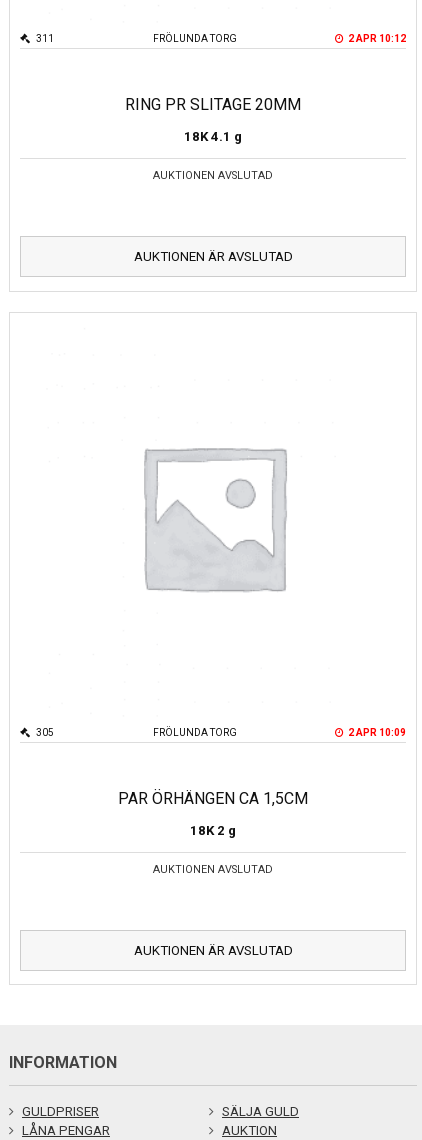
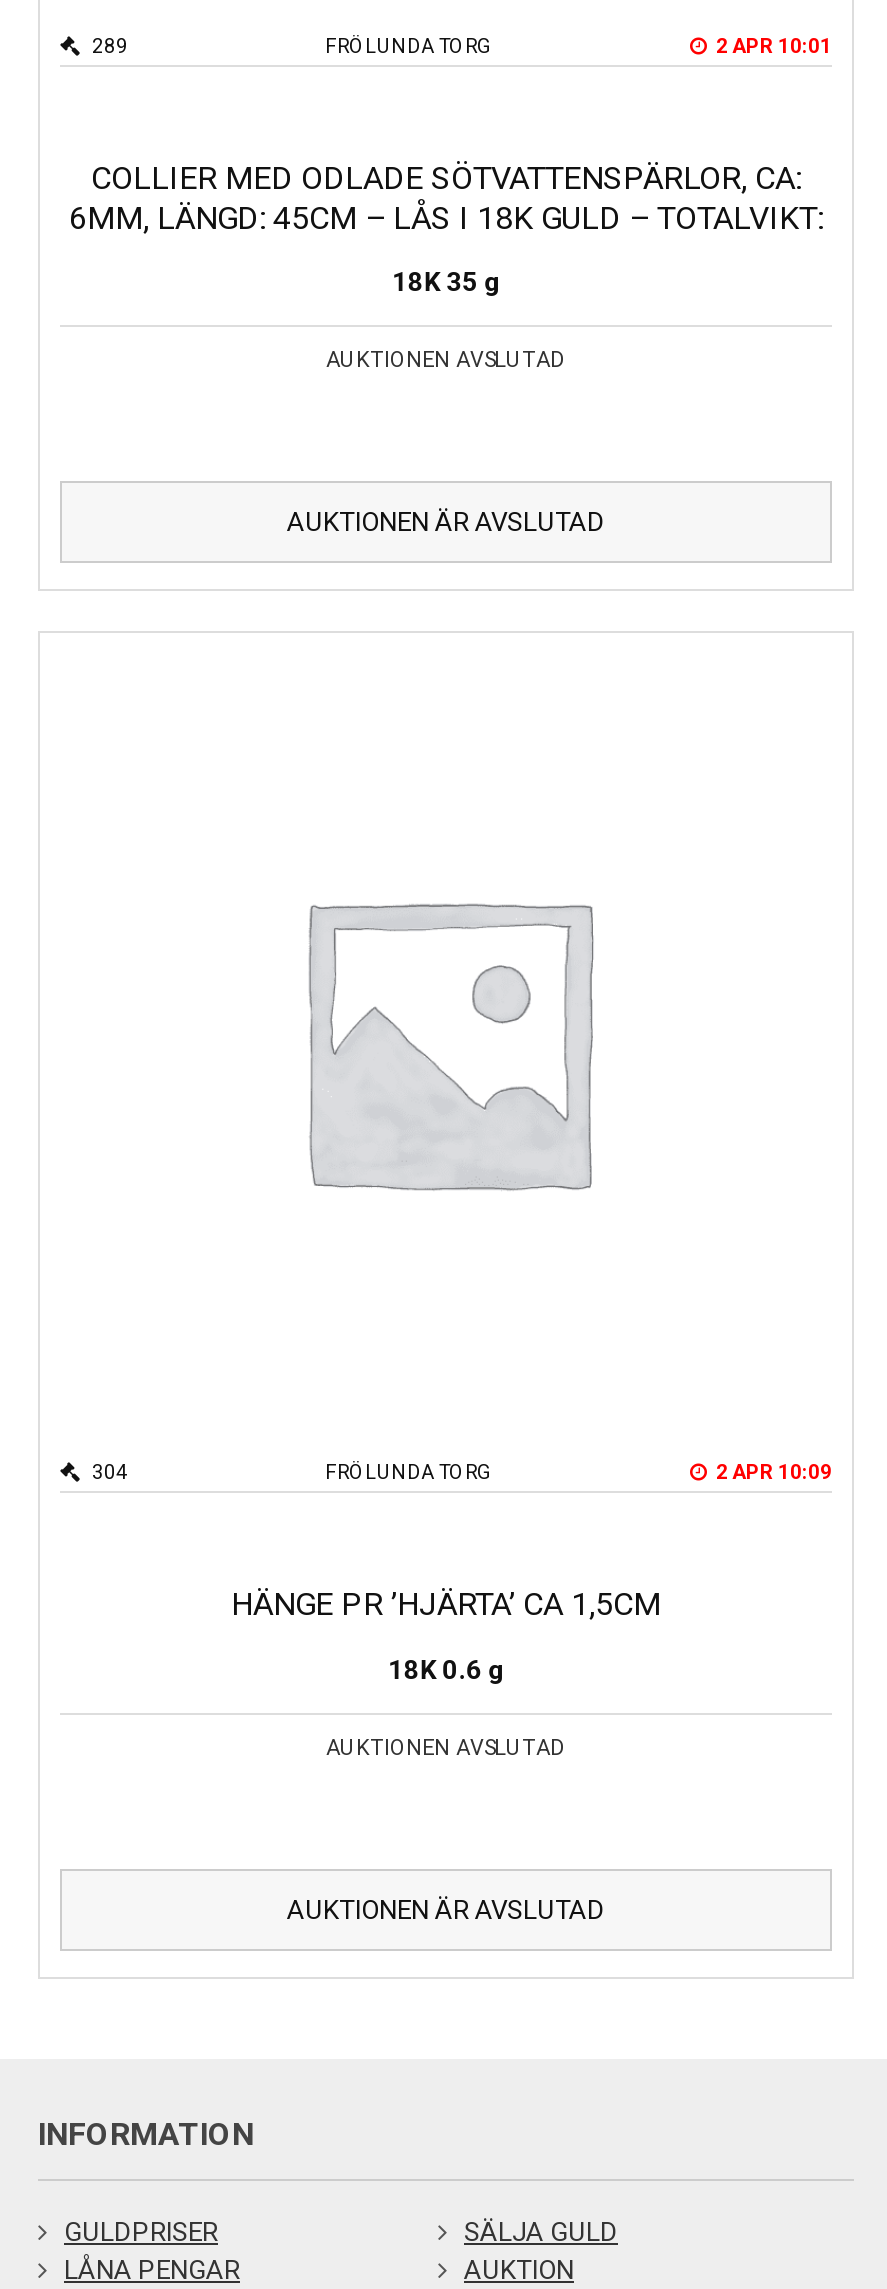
[36,33,406,44] 311 | 2 APR 10:12 -> [92,35,832,57] 289 | 2 APR 10:01
[125,95,301,114] RING PR SLITAGE 20MM -> [69,159,823,237] COLLIER MED ODLADE SÖTVATTENSPÄRLOR, CA: | 6MM, LÄNGD: 45CM – LÅS I 18K GULD – TOTALVIKT:
[184,129,242,144] 18K 4.1 g -> [392,268,500,298] 18K 35 g
[36,726,54,737] 305 -> [92,1462,128,1484] 304
[118,788,308,807] PAR ÖRHÄNGEN CA 1,5CM -> [231,1586,661,1624] HÄNGE PR ’HJÄRTA’ CA 1,5CM
[190,823,236,838] 18K 2 g -> [388,1655,504,1685] 18K 0.6 g

